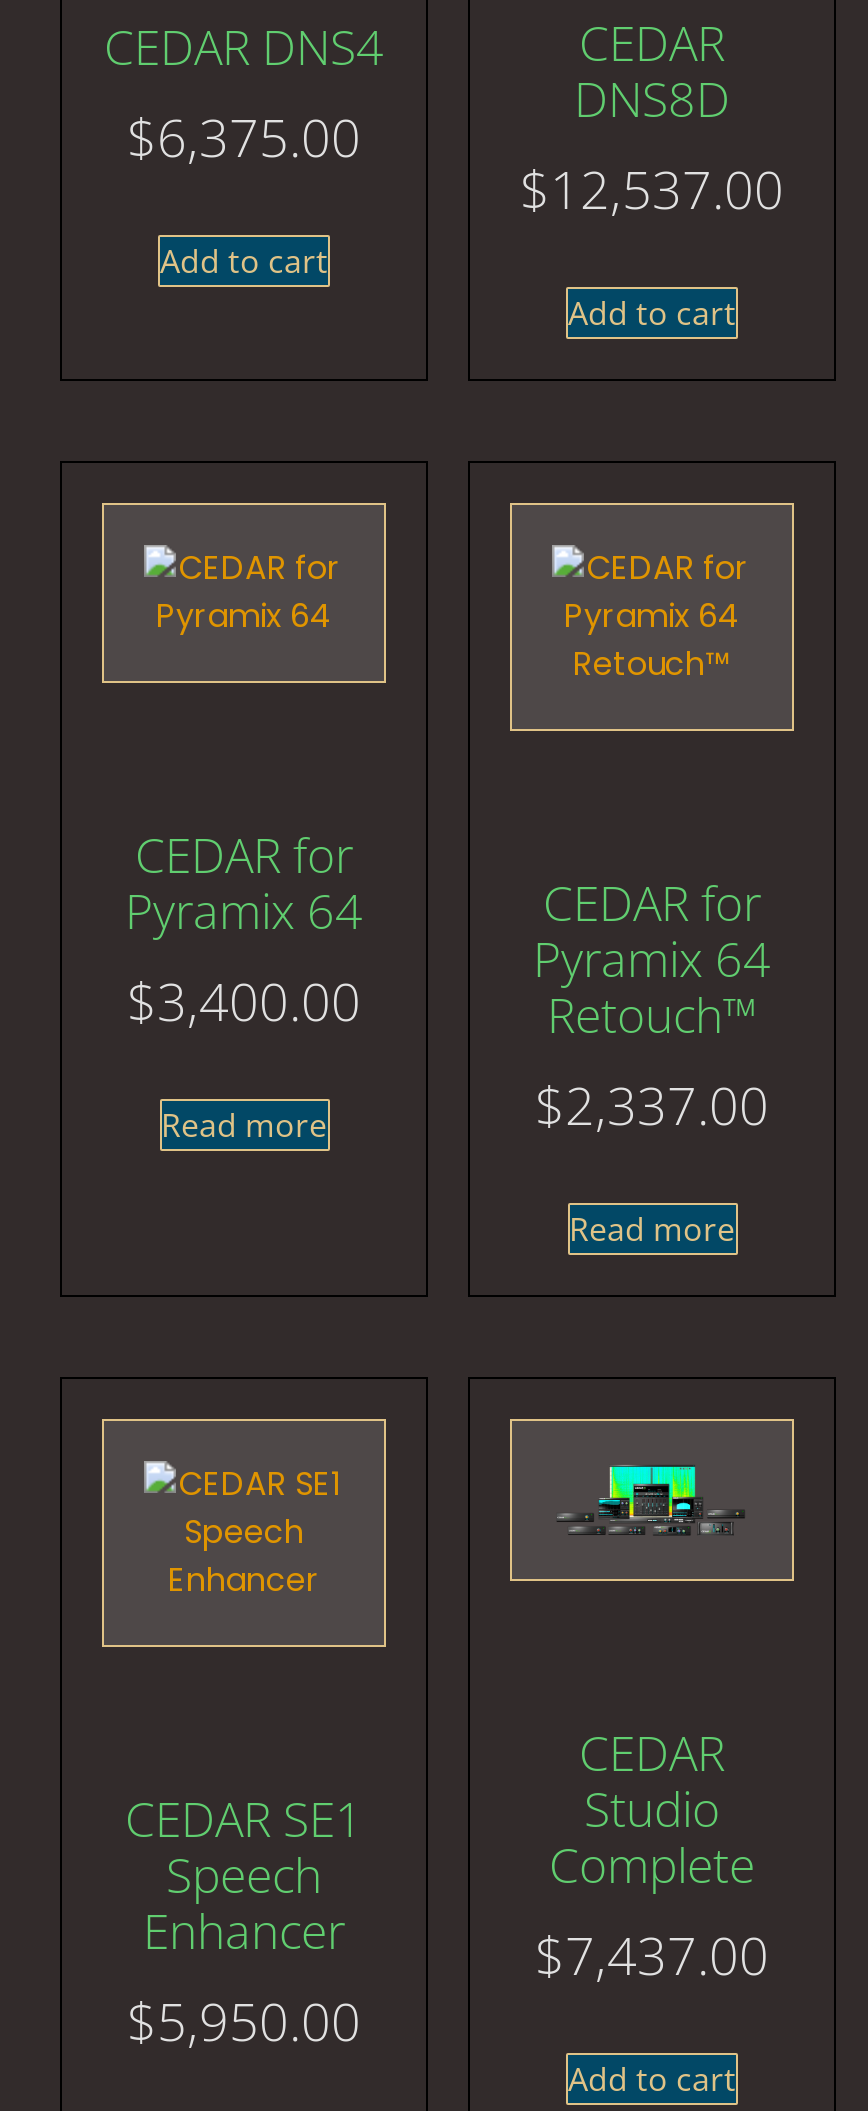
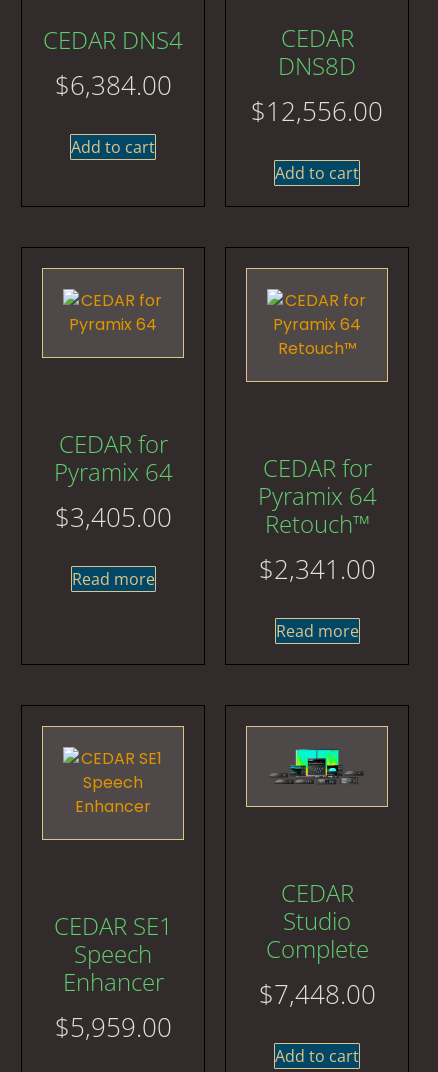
[127,102,361,174] $6,375.00 -> [54,67,171,103] $6,384.00
[520,152,784,224] $12,537.00 -> [251,93,383,129] $12,556.00
[127,964,361,1036] $3,400.00 -> [54,499,171,535] $3,405.00
[535,1068,769,1140] $2,337.00 -> [258,551,375,587] $2,341.00
[535,1919,769,1991] $7,437.00 -> [258,976,375,1012] $7,448.00
[127,1984,361,2056] $5,950.00 -> [54,1009,171,1045] $5,959.00

